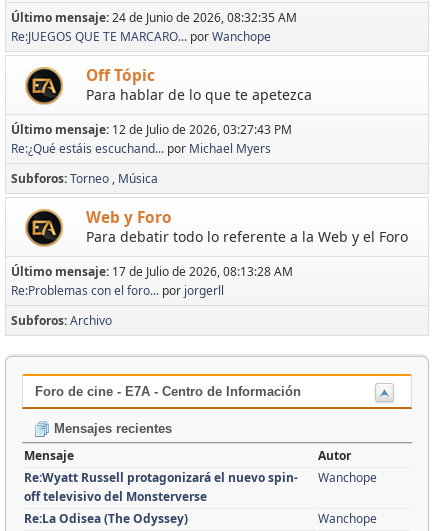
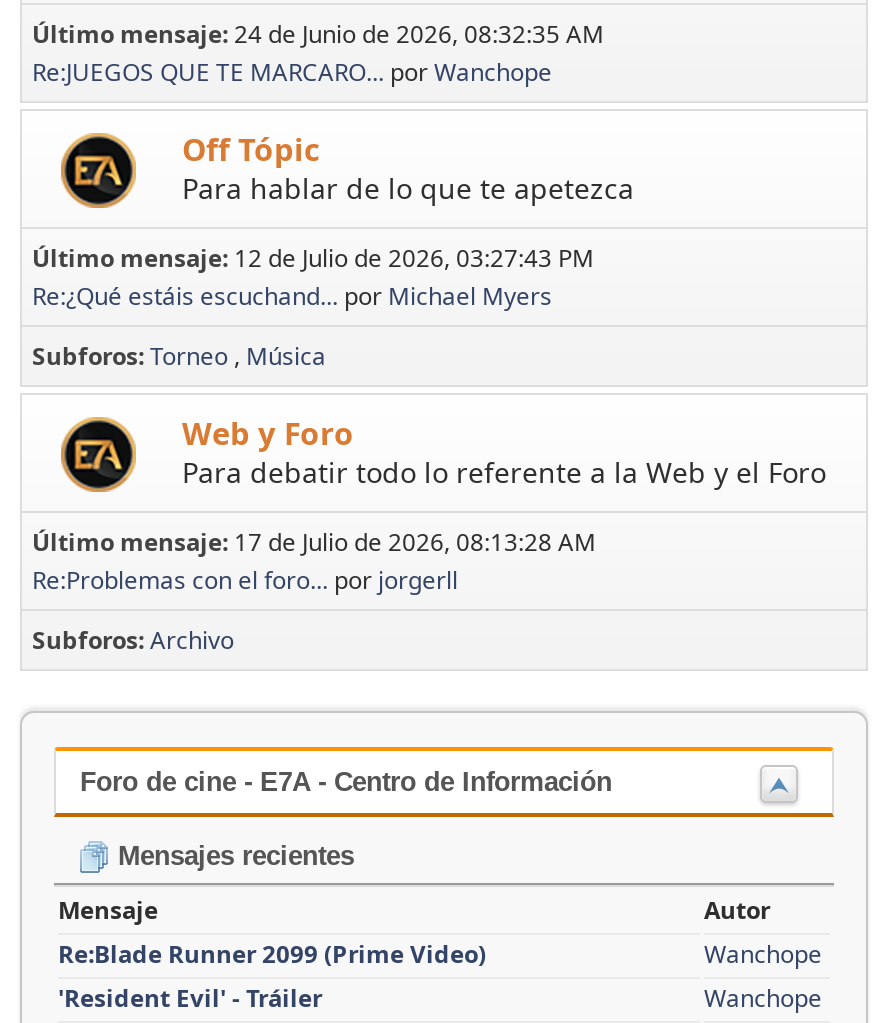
[24,469,298,505] Re:Wyatt Russell protagonizará el nuevo spin- | off televisivo del Monsterverse -> [58,937,486,971] Re:Blade Runner 2099 (Prime Video)
[24,510,188,527] Re:La Odisea (The Odyssey) -> [58,981,322,1015] 'Resident Evil' - Tráiler

